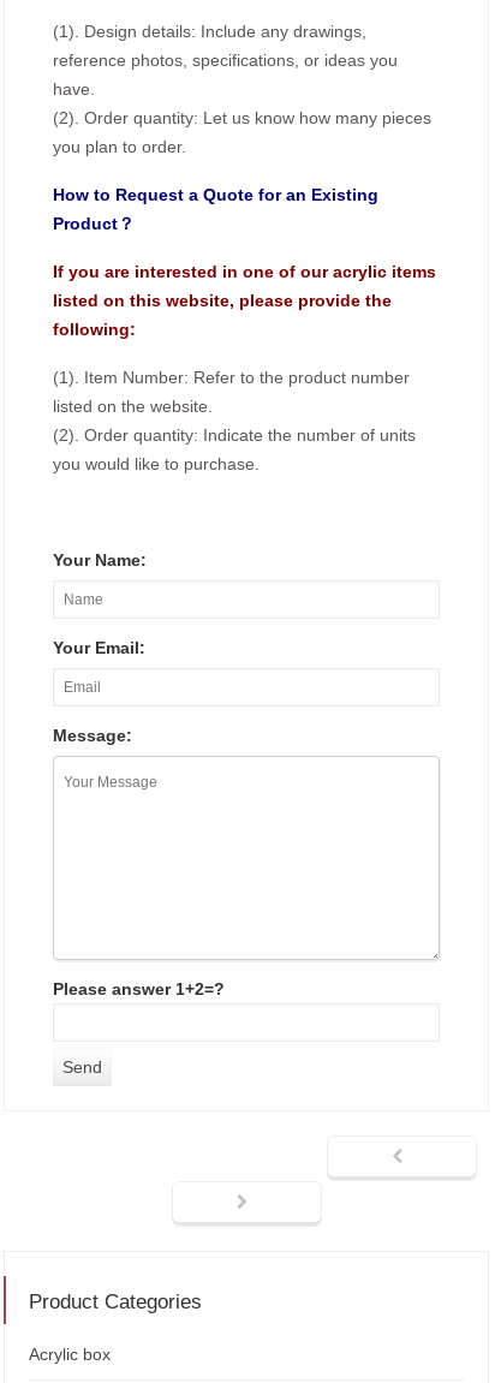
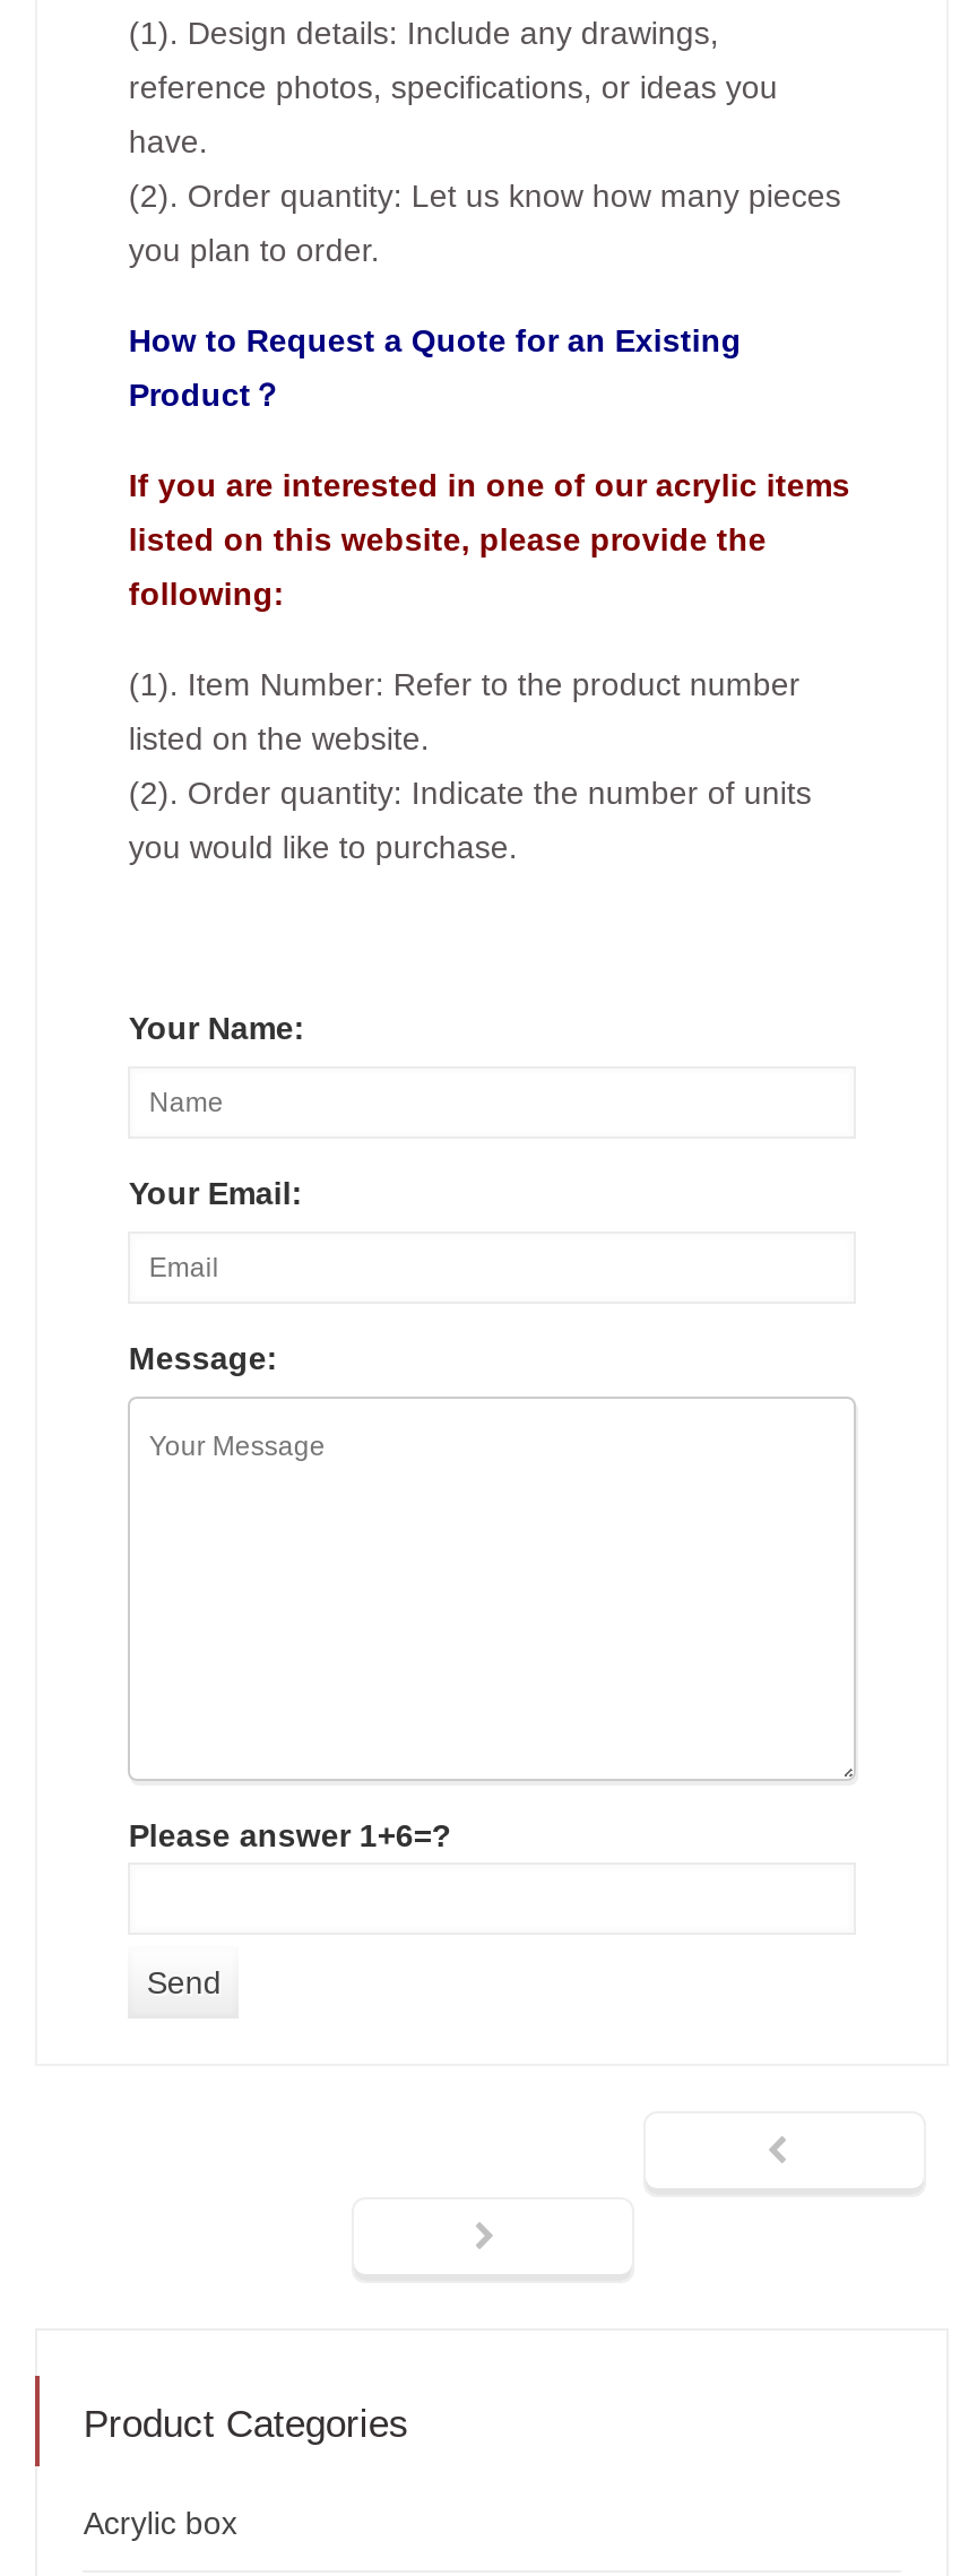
[53,979,225,998] Please answer 1+2=? -> [129,1816,452,1853] Please answer 1+6=?

